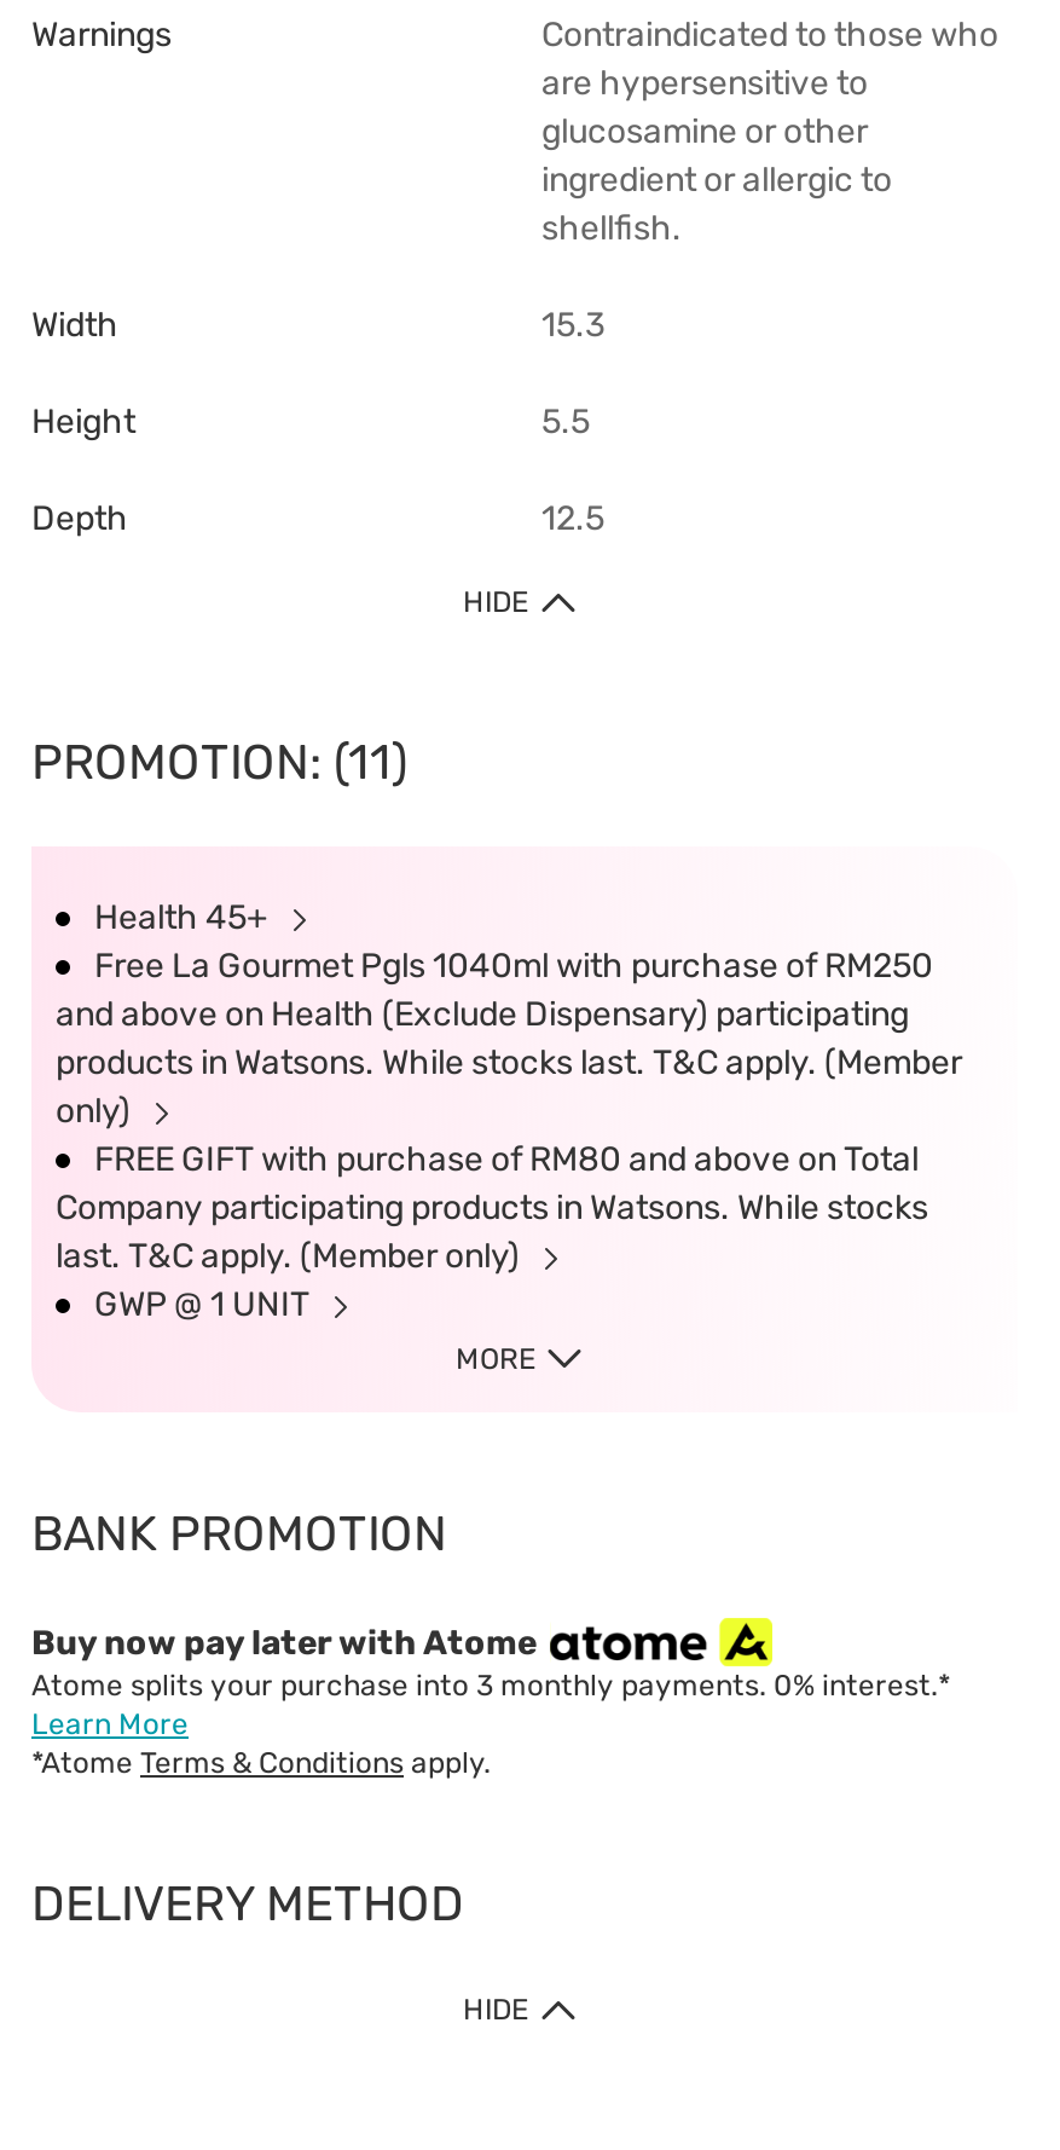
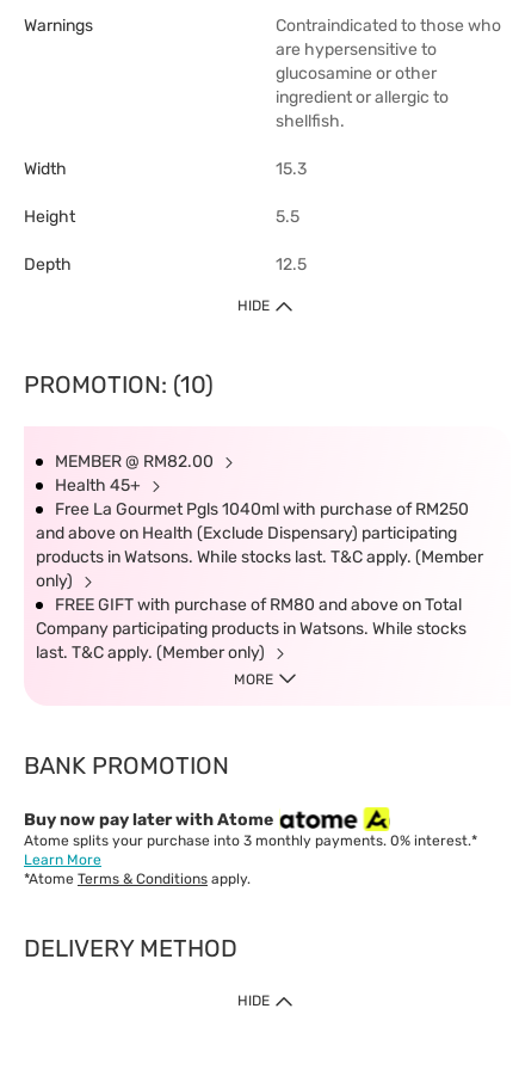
[31,733,409,791] PROMOTION: (11) -> [24,370,217,472] PROMOTION: (10) | MEMBER @ RM82.00
moved [56,897,962,1277] -> [36,475,483,663]: Health 45+ | Free La Gourmet Pgls 1040ml with purchase of RM250 | and above on Health (Exclude Dispensary) participating | products in Watsons. While stocks last. T&C apply. (Member | only) | FREE GIFT with purchase of RM80 and above on Total | Company participating products in Watsons. While stocks | last. T&C apply. (Member only)
[94,1284,317,1325] GWP @ 1 UNIT -> none

